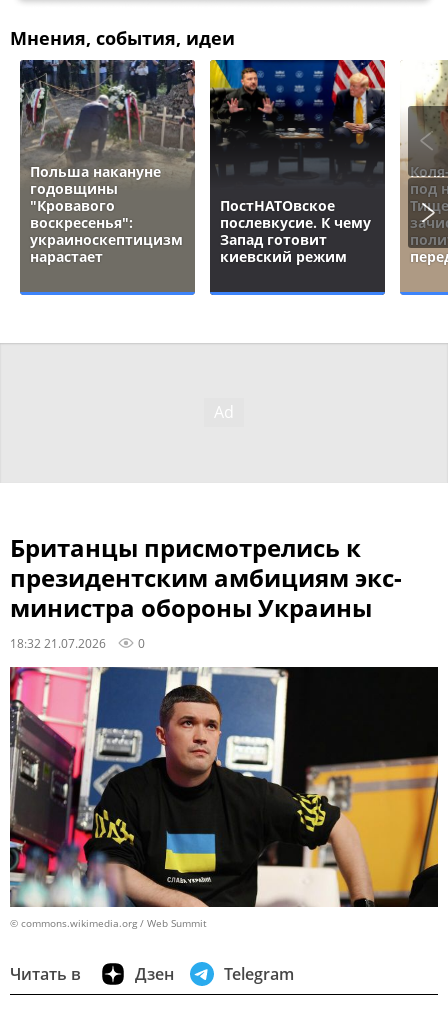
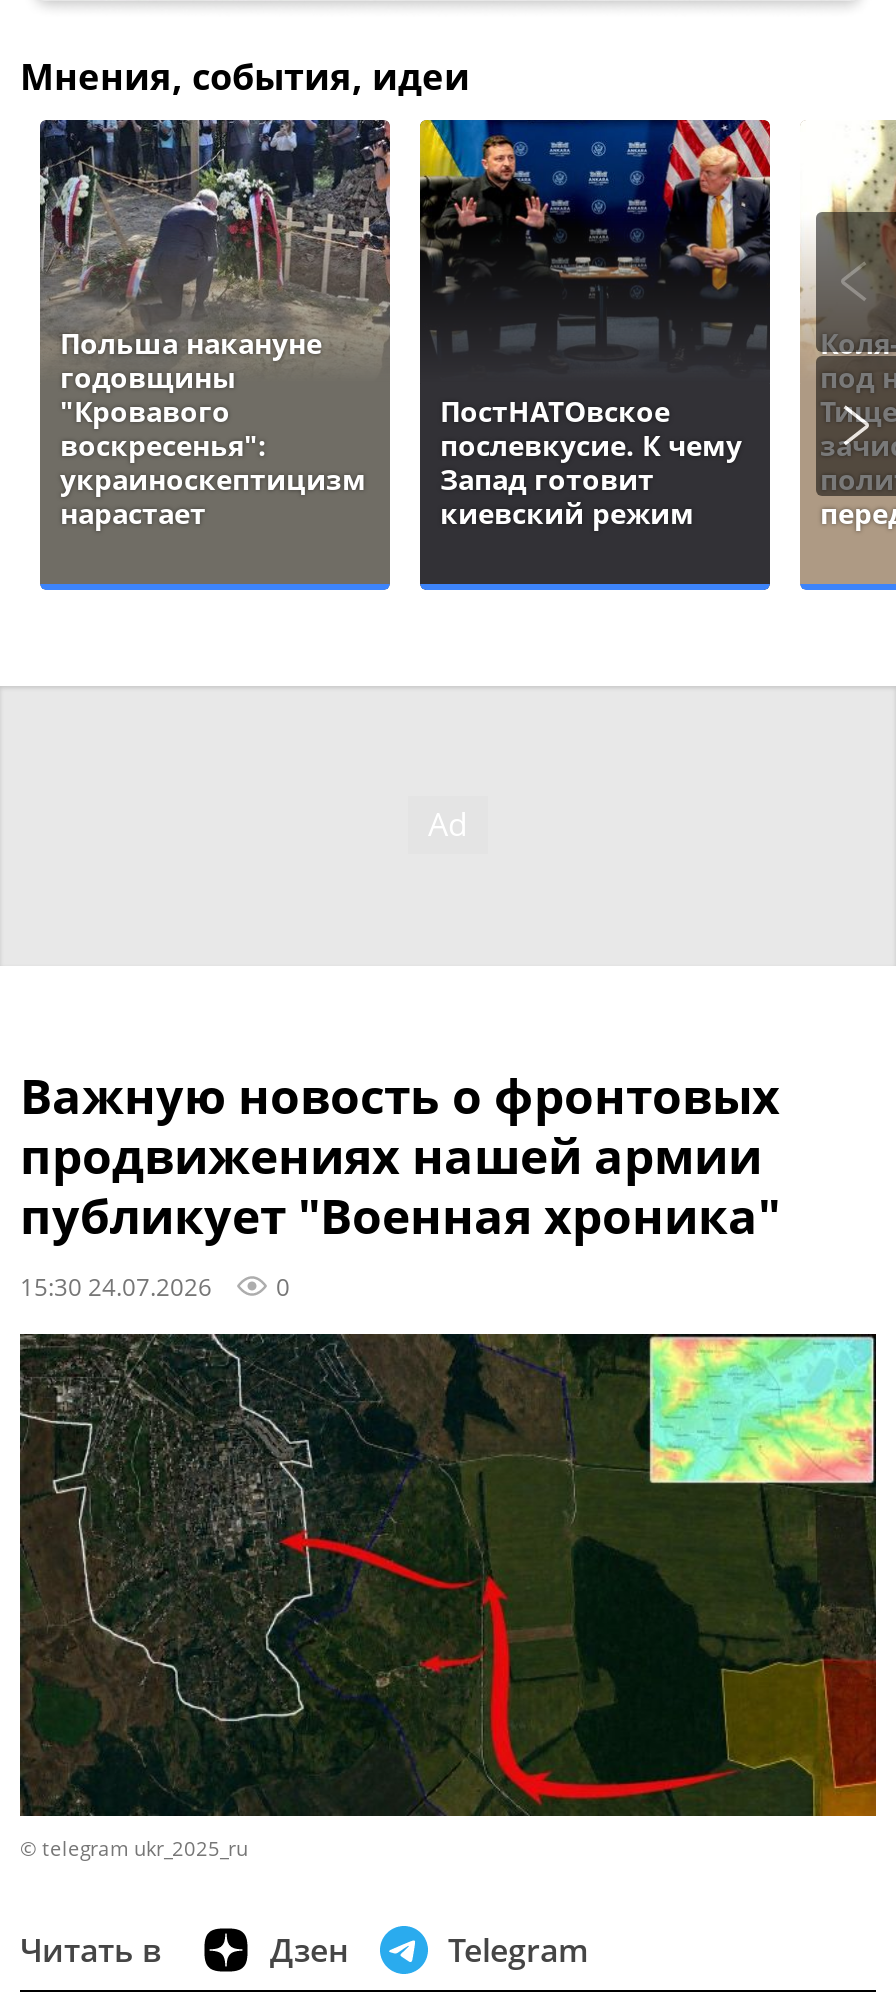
[10,531,402,651] Британцы присмотрелись к | президентским амбициям экс- | министра обороны Украины | 18:32 21.07.2026 -> [20,1061,780,1301] Важную новость о фронтовых | продвижениях нашей армии | публикует "Военная хроника" | 15:30 24.07.2026
[9,666,439,930] [image] | © commons.wikimedia.org / Web Summit -> [18,1332,878,1861] [image] | © telegram ukr_2025_ru

